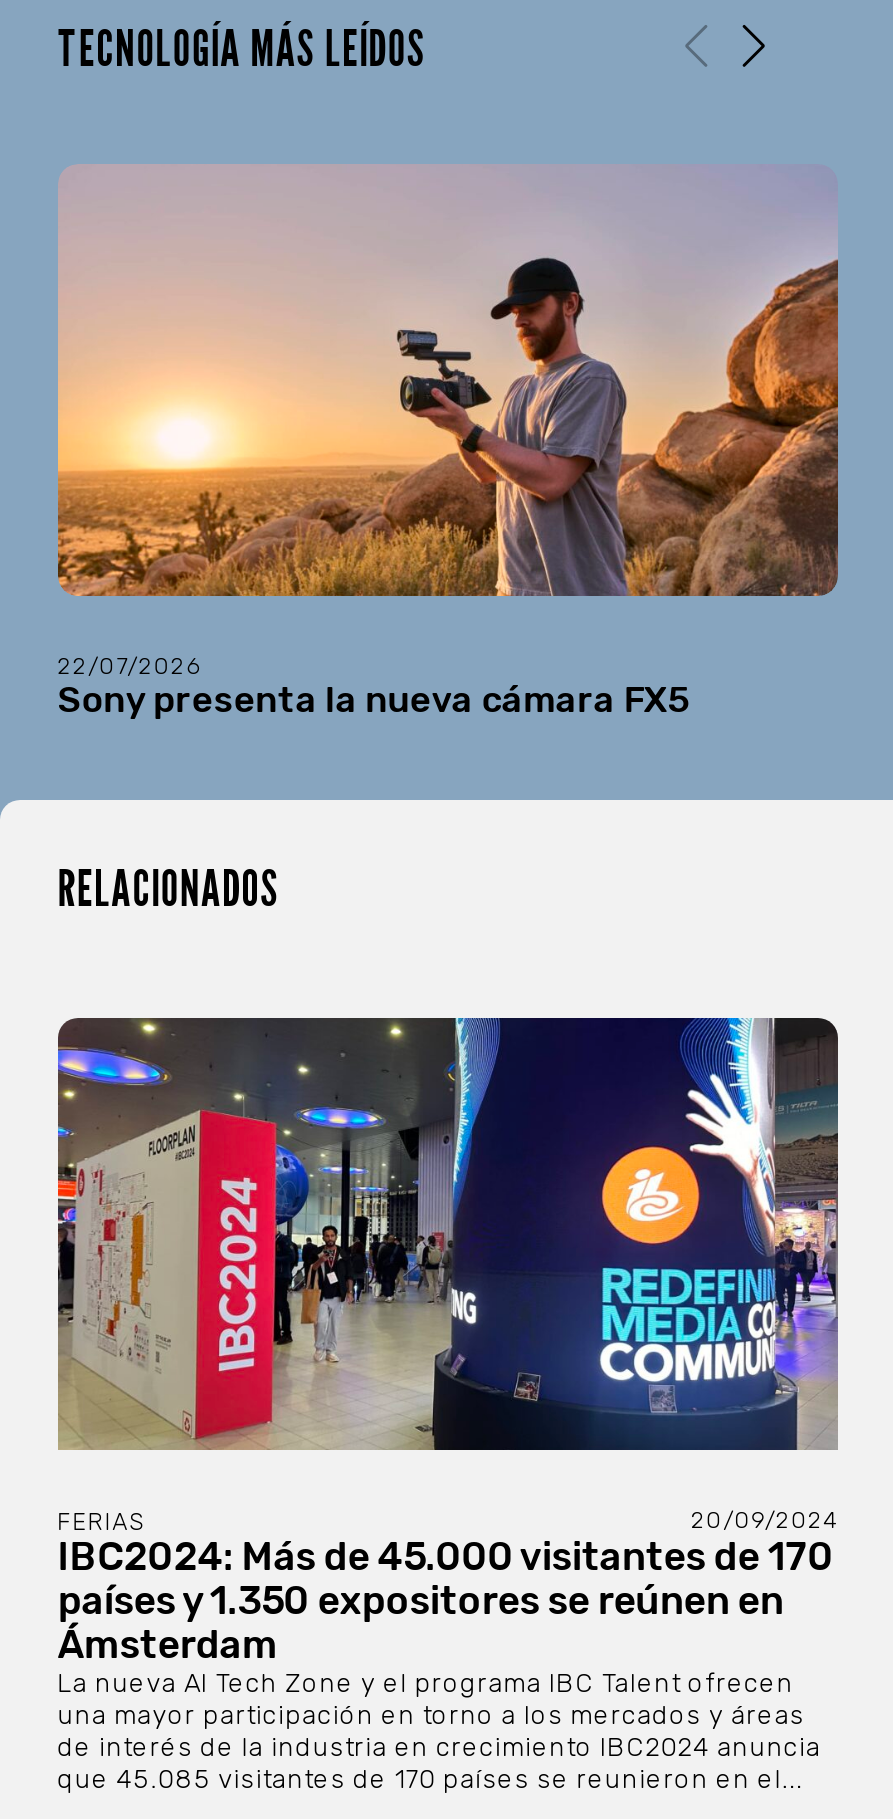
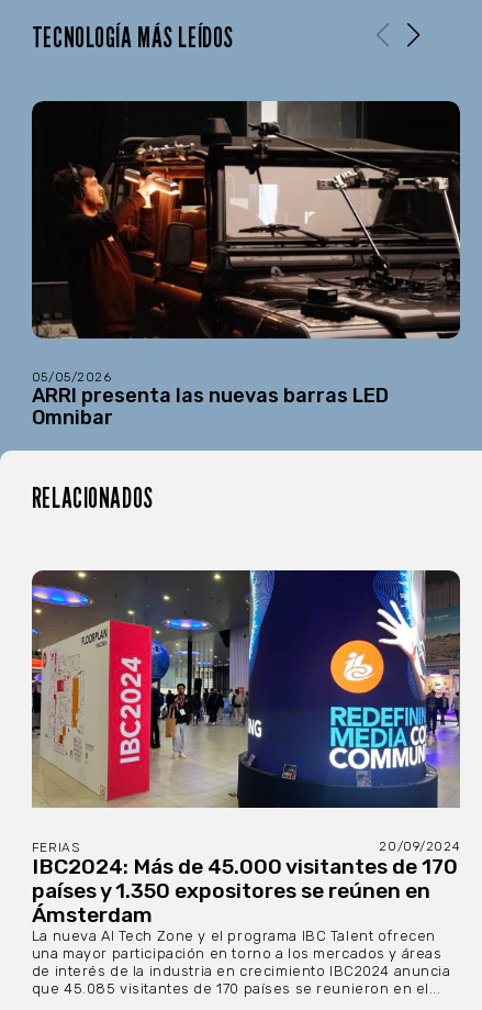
[56,163,840,722] [image] | 22/07/2026 | Sony presenta la nueva cámara FX5 -> [31,100,461,429] [image] | 05/05/2026 | ARRI presenta las nuevas barras LED | Omnibar

